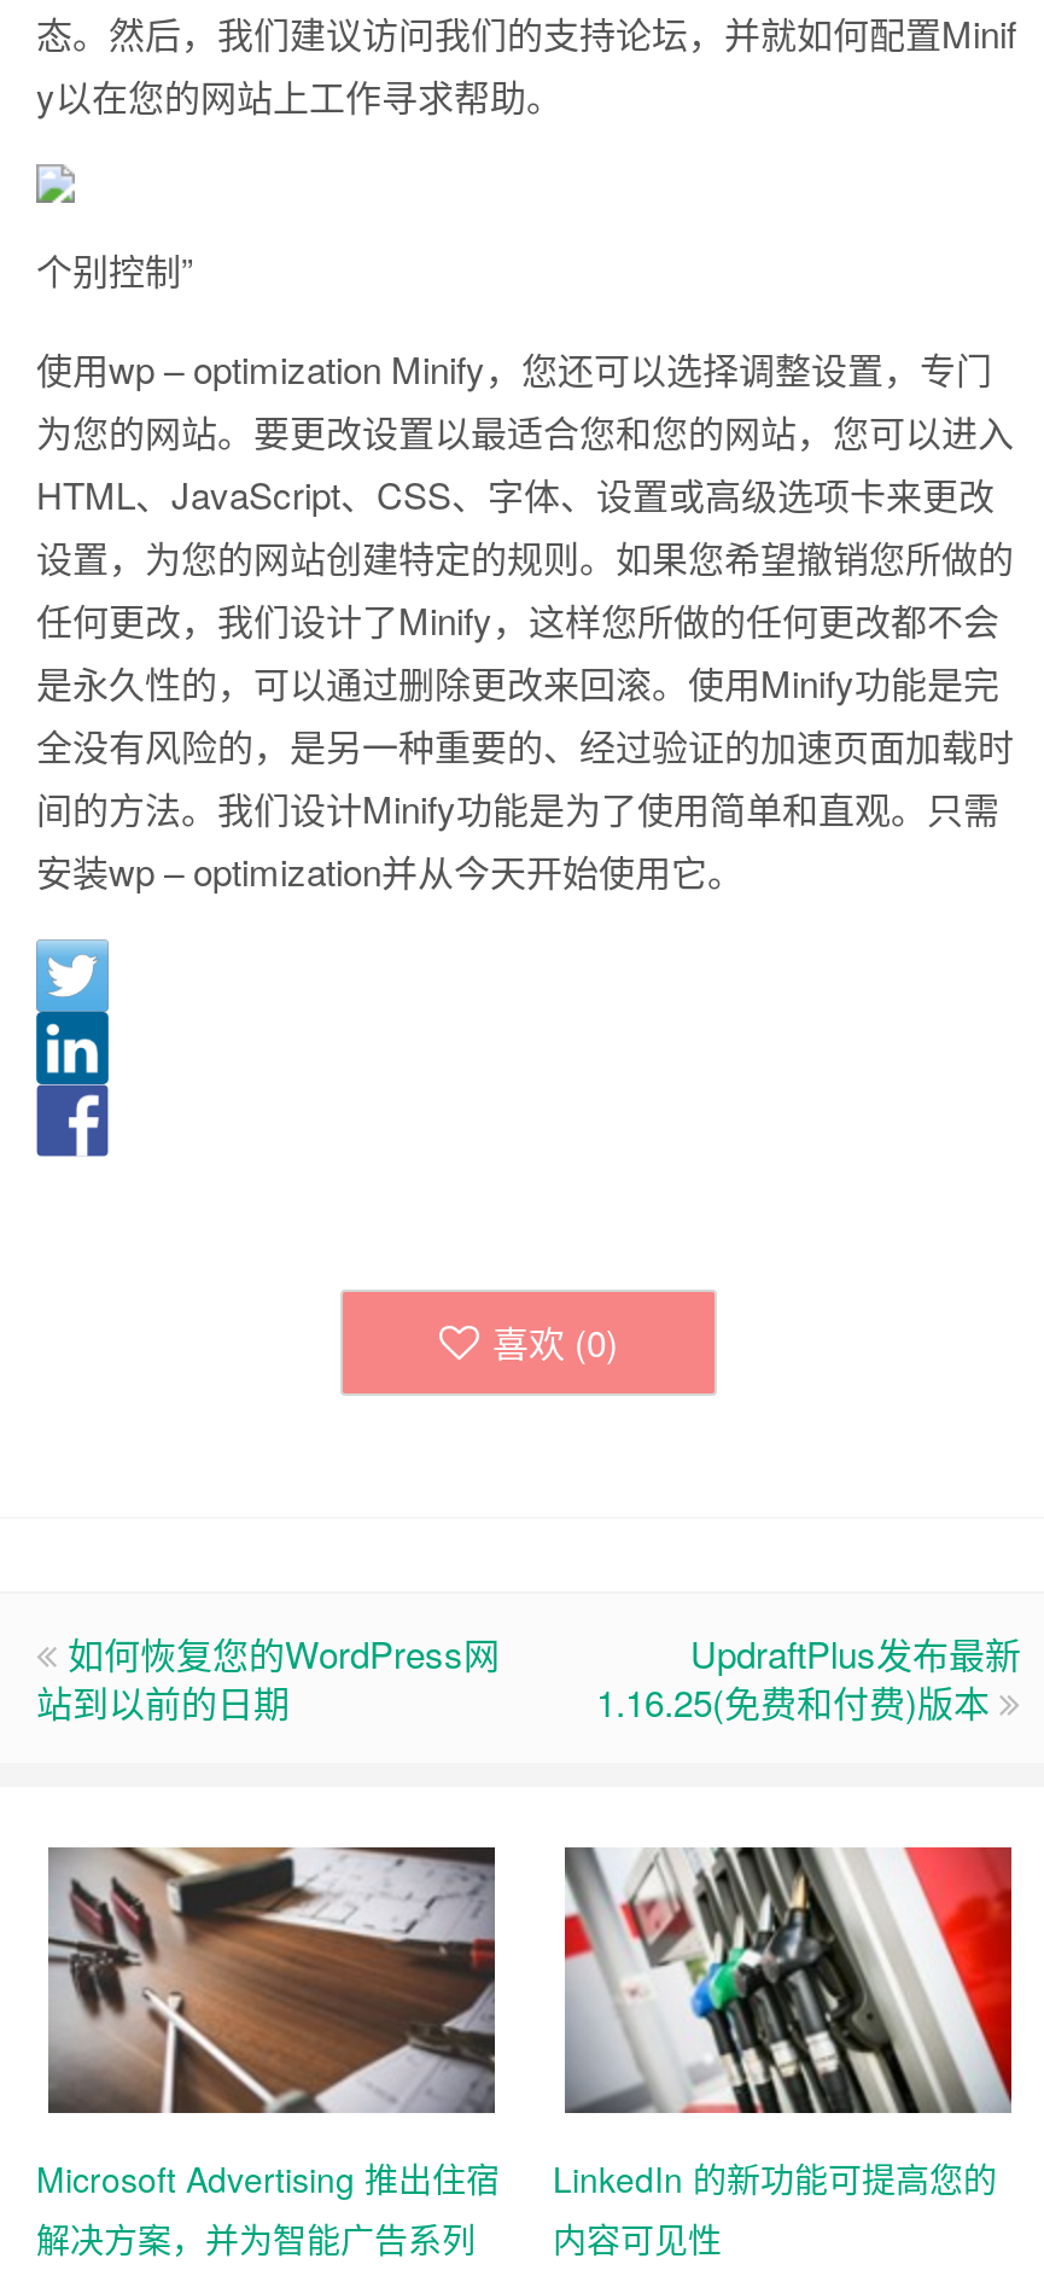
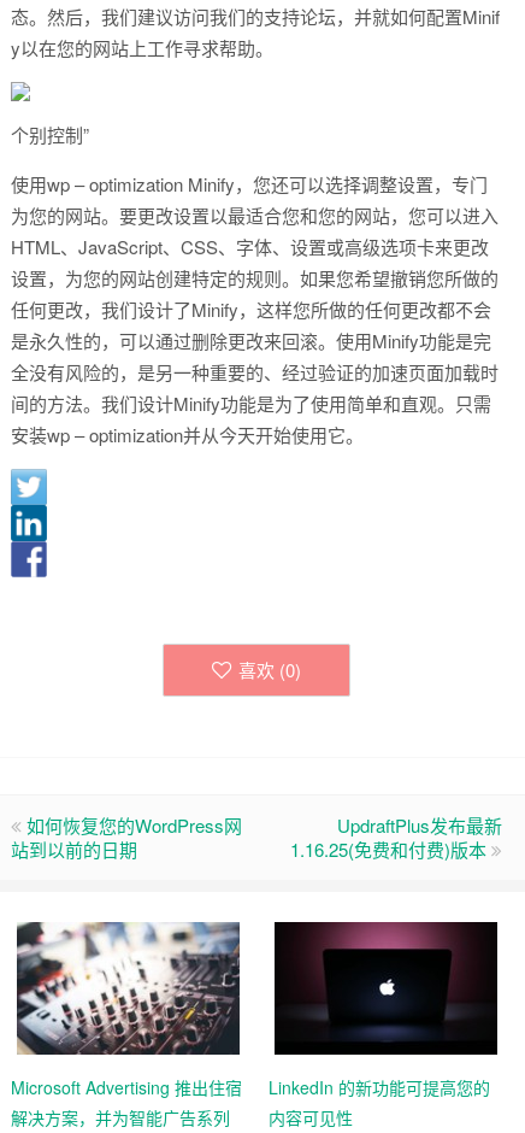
[48,1845,497,2115] [image] -> [17,921,240,1056] [image]
[562,1845,1014,2115] [image] -> [273,921,499,1056] [image]

